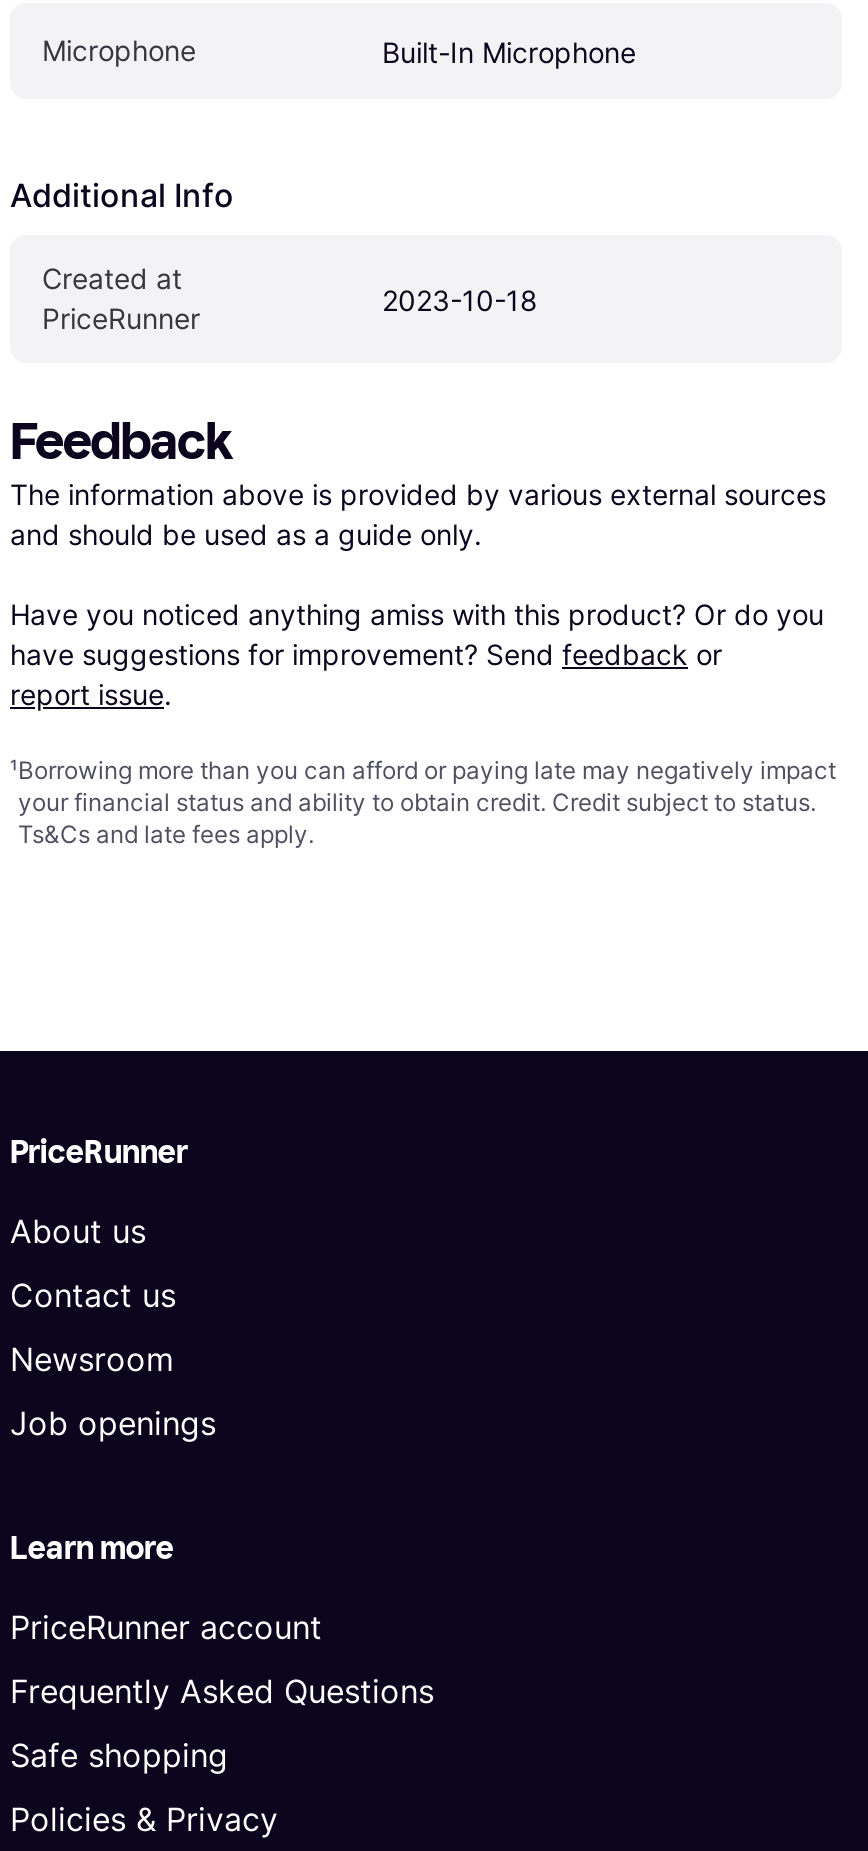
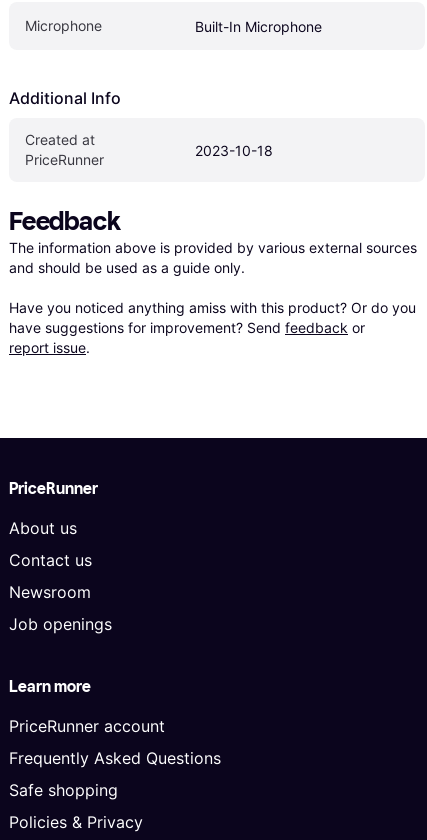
[10,754,836,848] ¹Borrowing more than you can afford or paying late may negatively impact | your financial status and ability to obtain credit. Credit subject to status. | Ts&Cs and late fees apply. -> none

